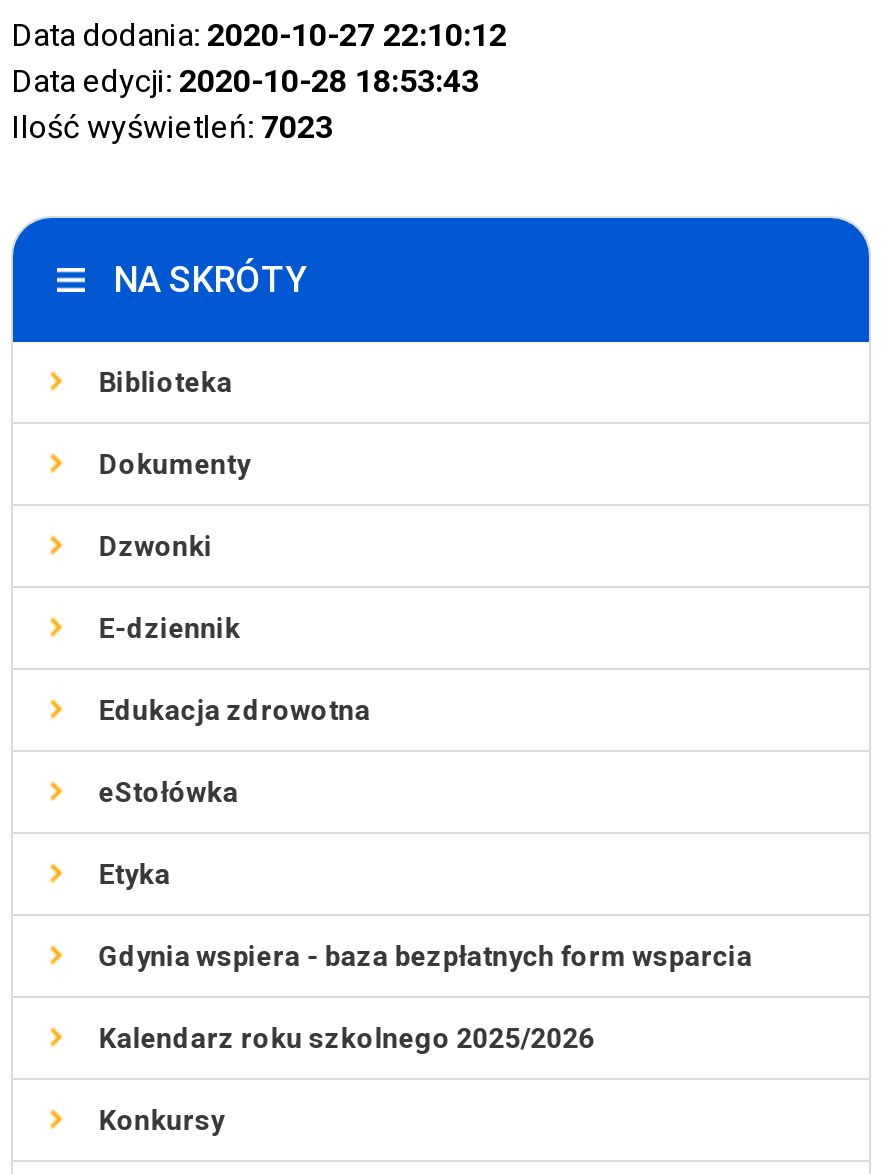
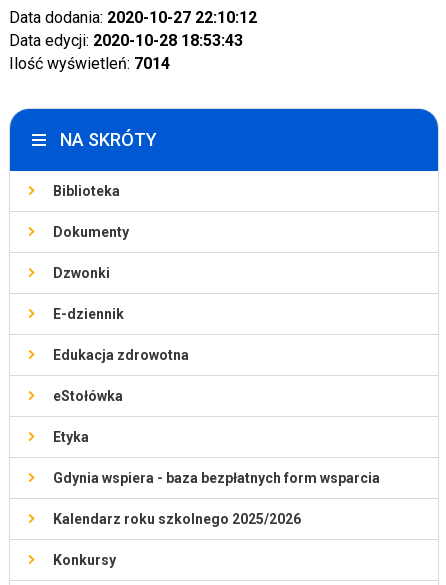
[11,108,333,146] Ilość wyświetleń: 7023 -> [9,54,170,73] Ilość wyświetleń: 7014

